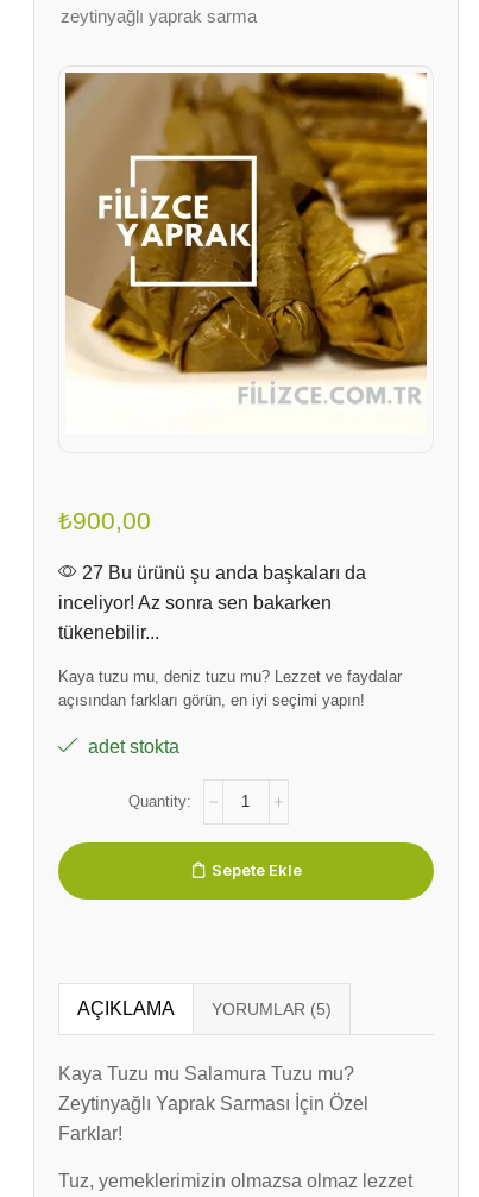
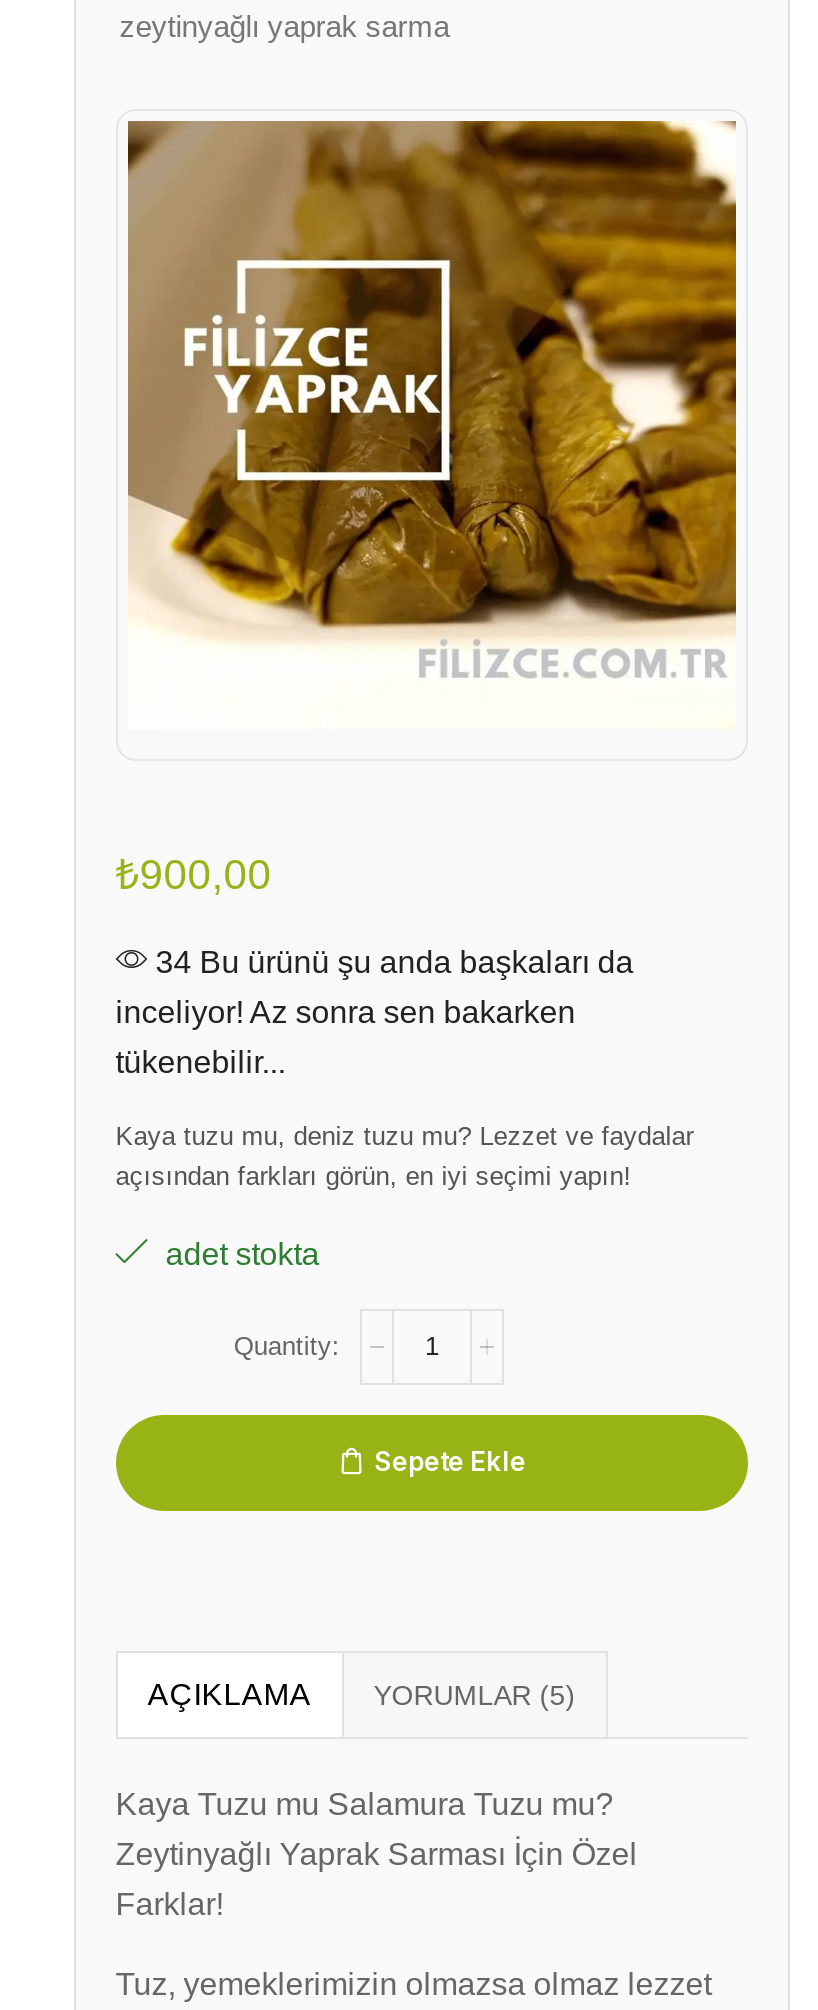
[77,563,366,583] 27 Bu ürünü şu anda başkaları da -> [148,945,634,979] 34 Bu ürünü şu anda başkaları da

